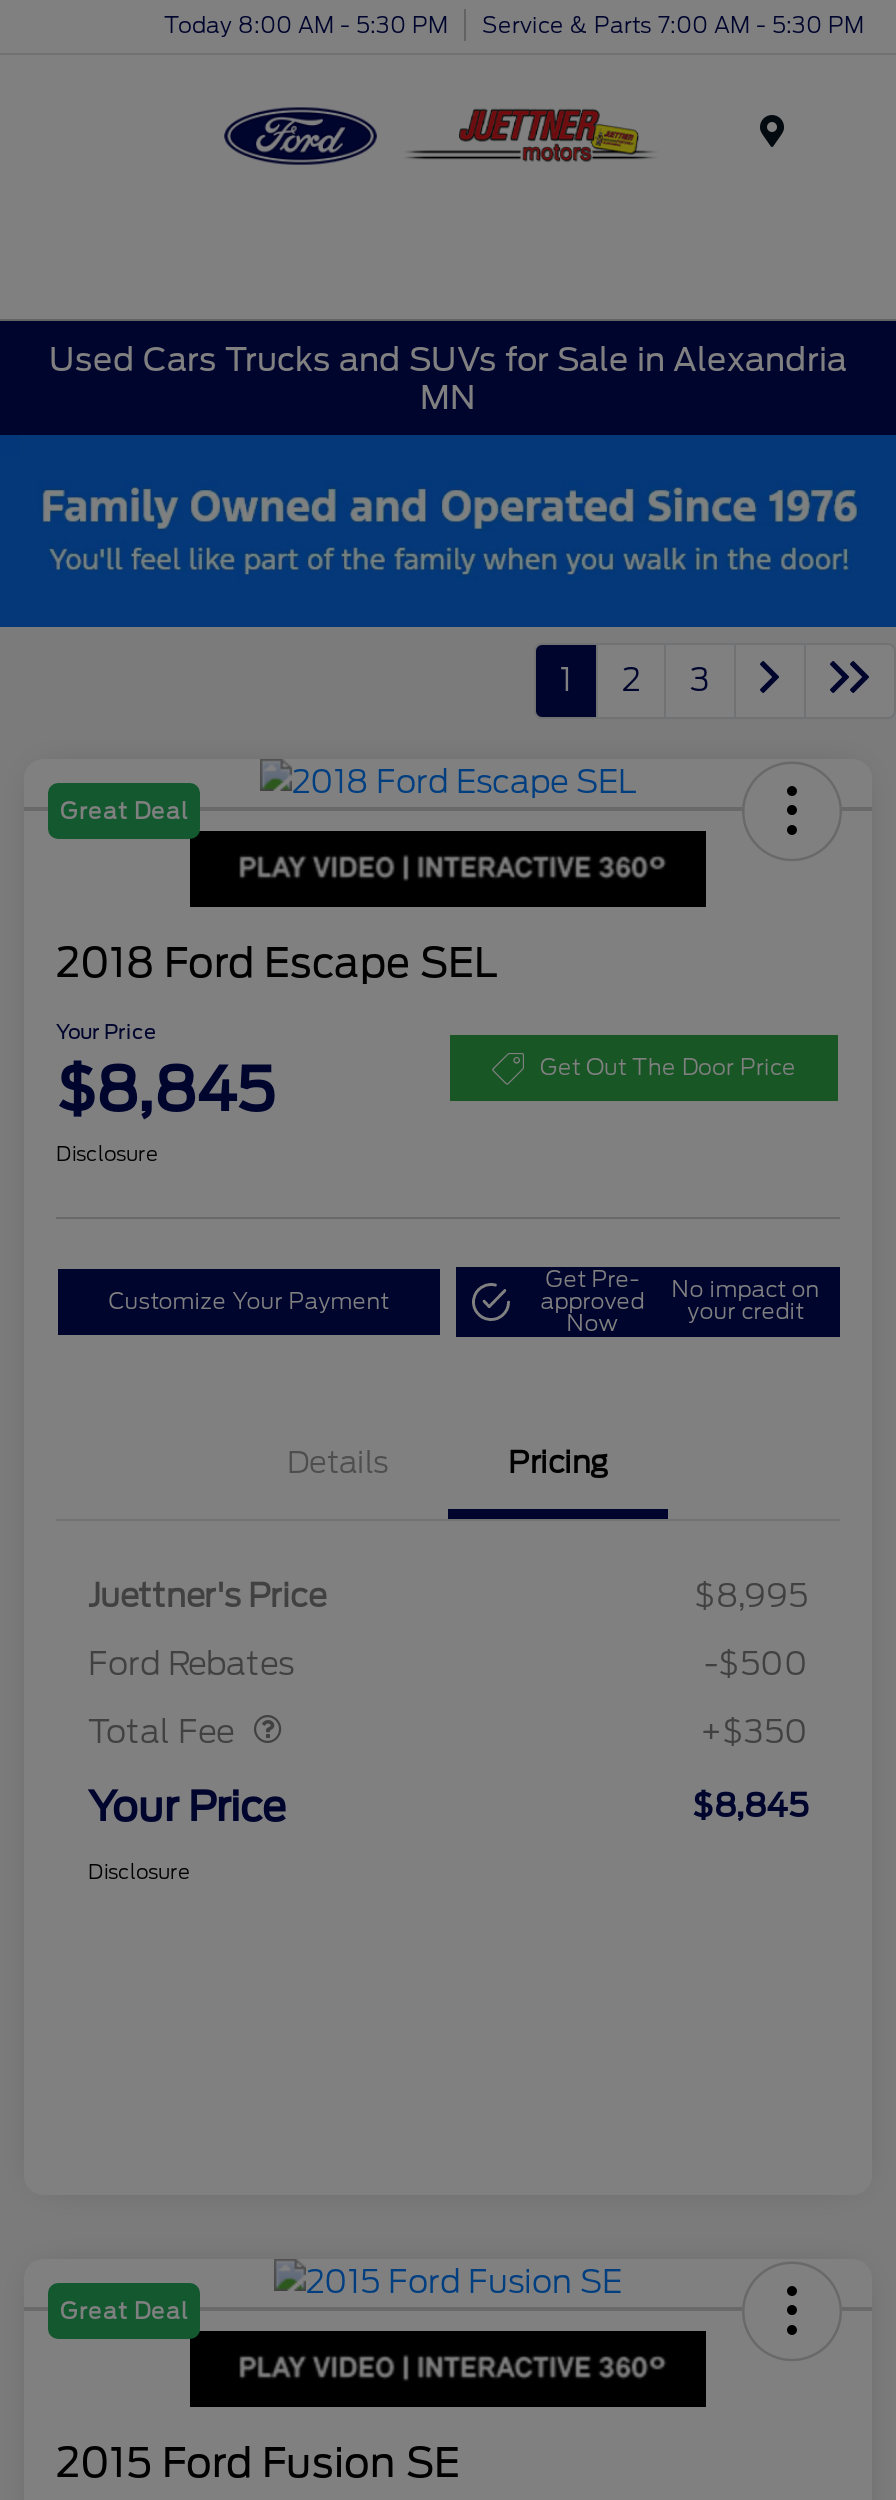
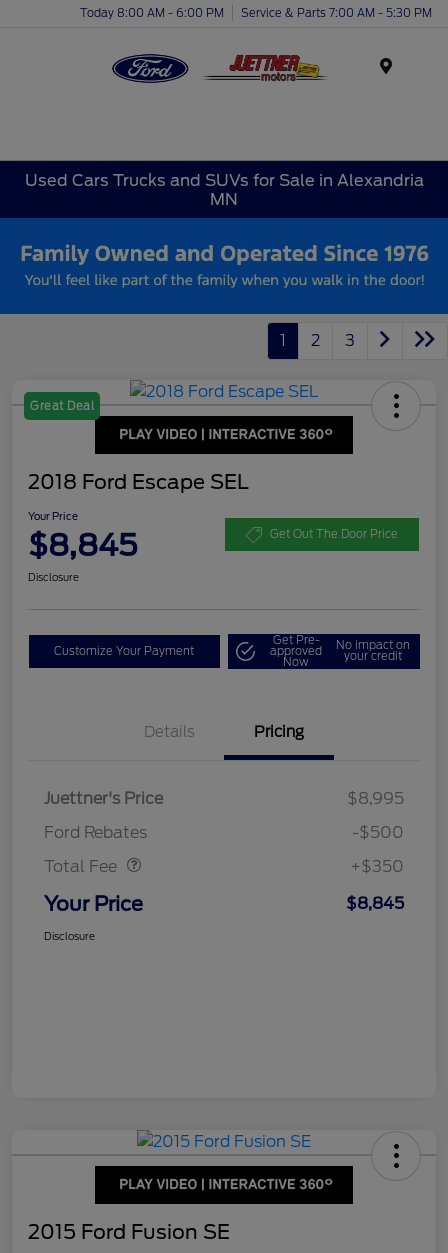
[164,10,864,38] Today 8:00 AM - 5:30 PM Service & Parts 7:00 AM - 5:30 PM -> [80,5,432,19] Today 8:00 AM - 6:00 PM Service & Parts 7:00 AM - 5:30 PM
[60,2297,188,2325] Great Deal -> none

